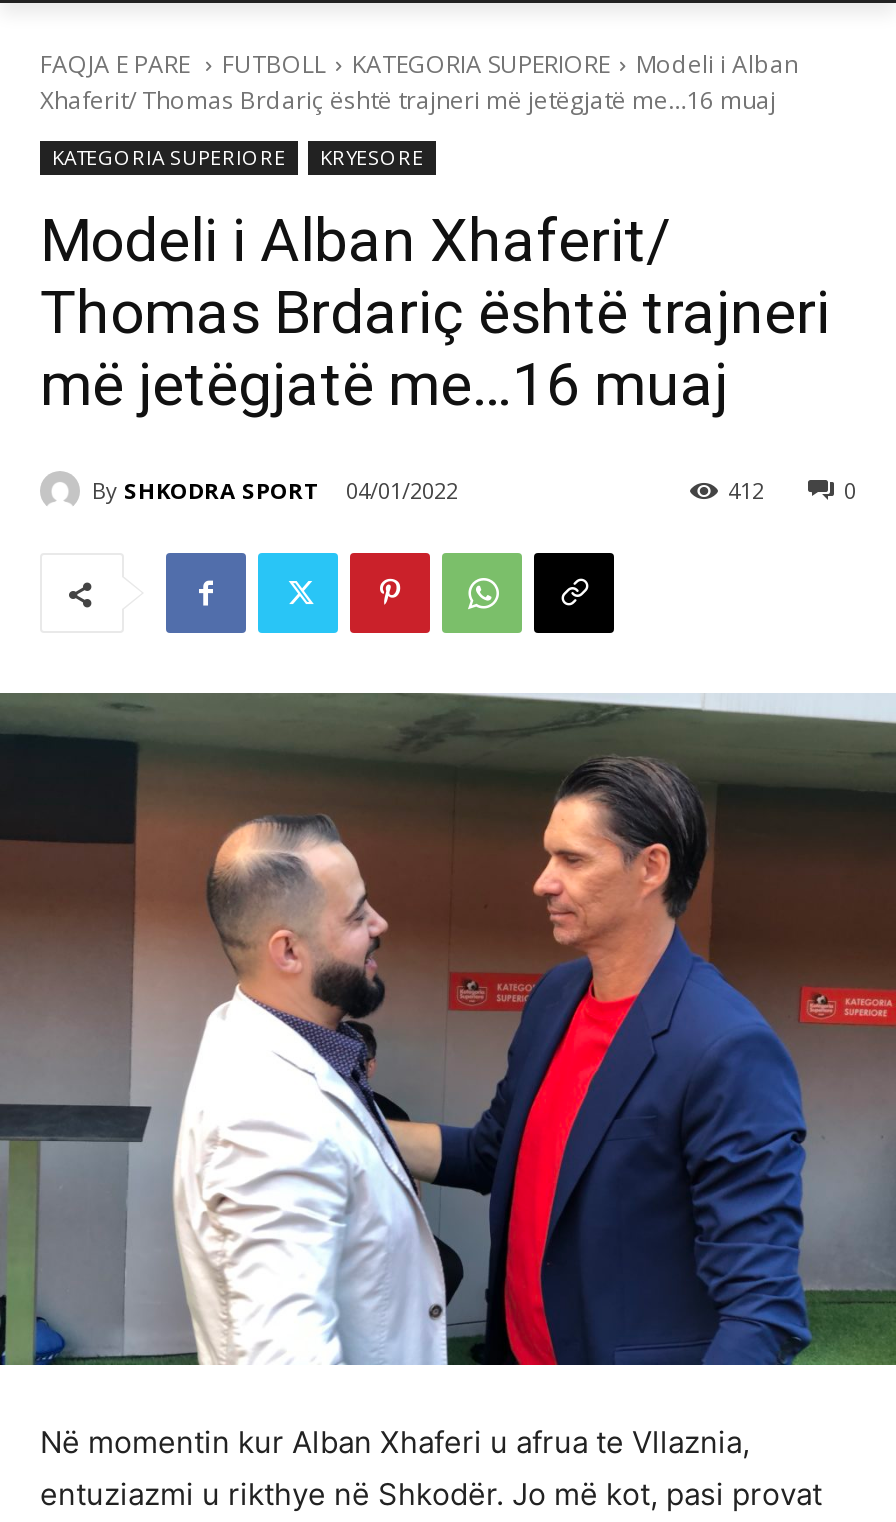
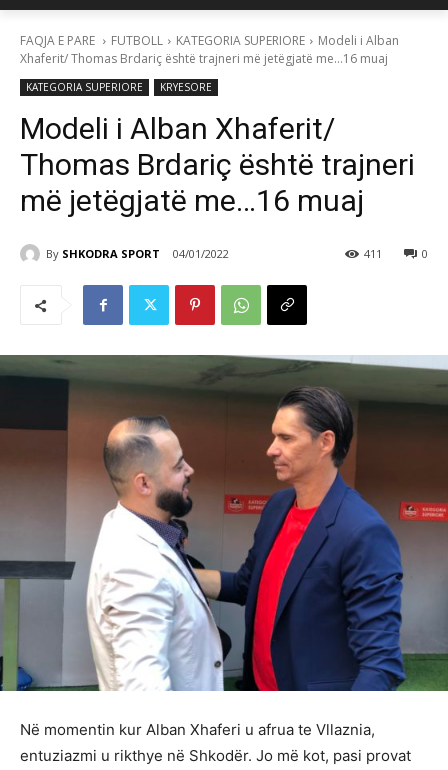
[728,475,764,505] 412 -> [364,246,382,261] 411

